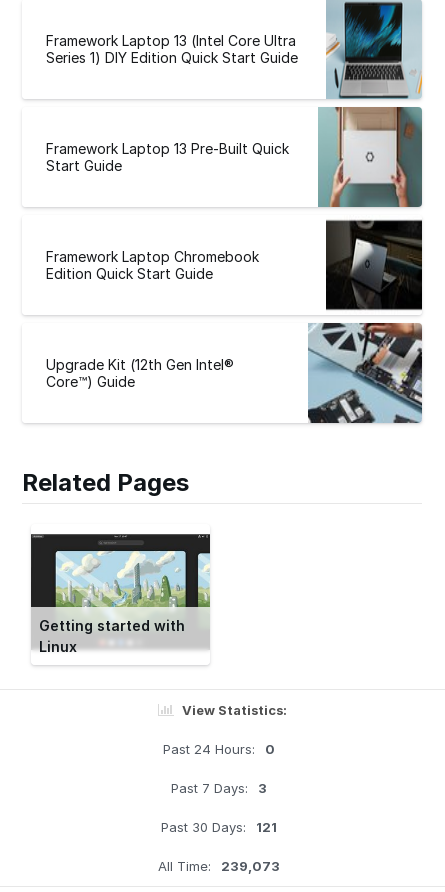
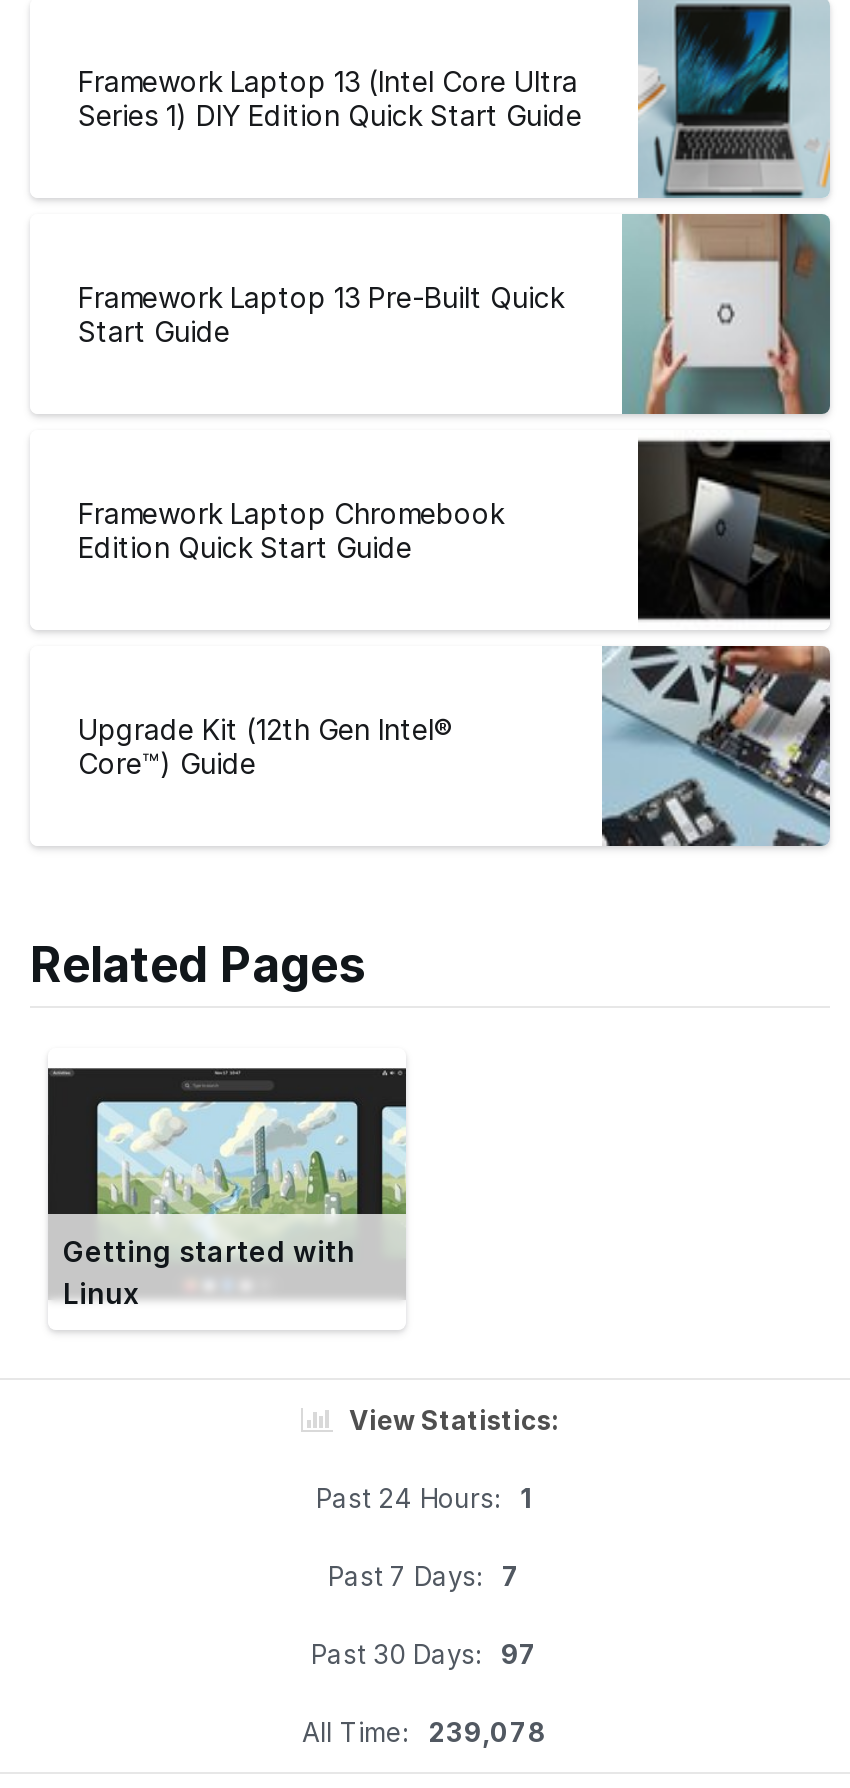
[163,741,275,757] Past 24 Hours: 0 -> [316,1482,532,1514] Past 24 Hours: 1
[171,780,267,796] Past 7 Days: 3 -> [328,1560,520,1592] Past 7 Days: 7
[161,819,277,835] Past 30 Days: 121 -> [311,1638,537,1670] Past 30 Days: 97
[158,858,280,874] All Time: 239,073 -> [302,1716,546,1748] All Time: 239,078

